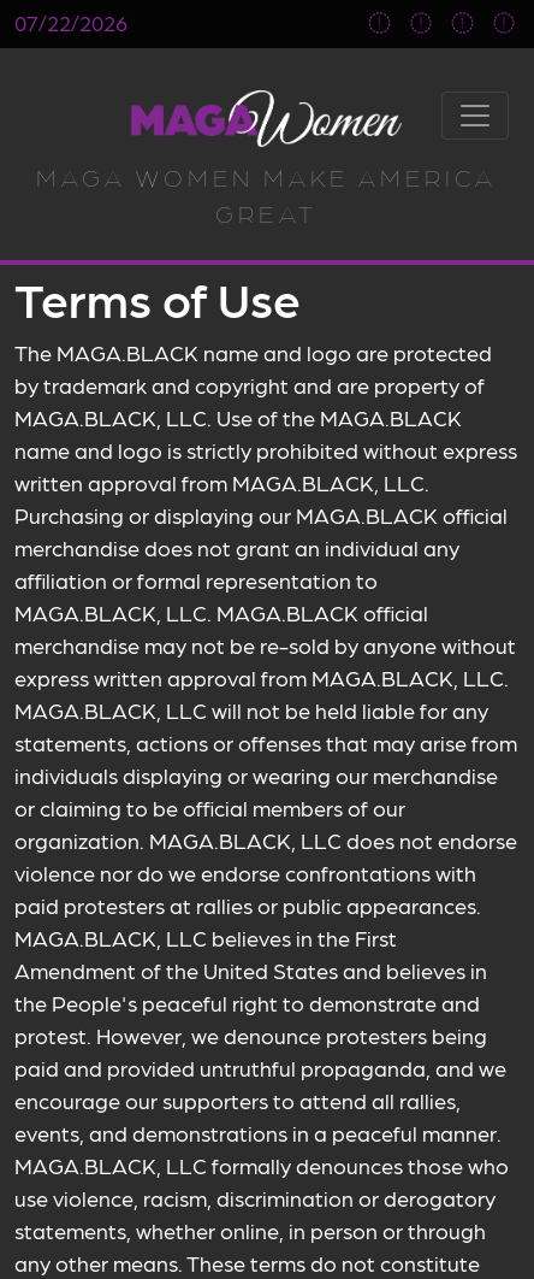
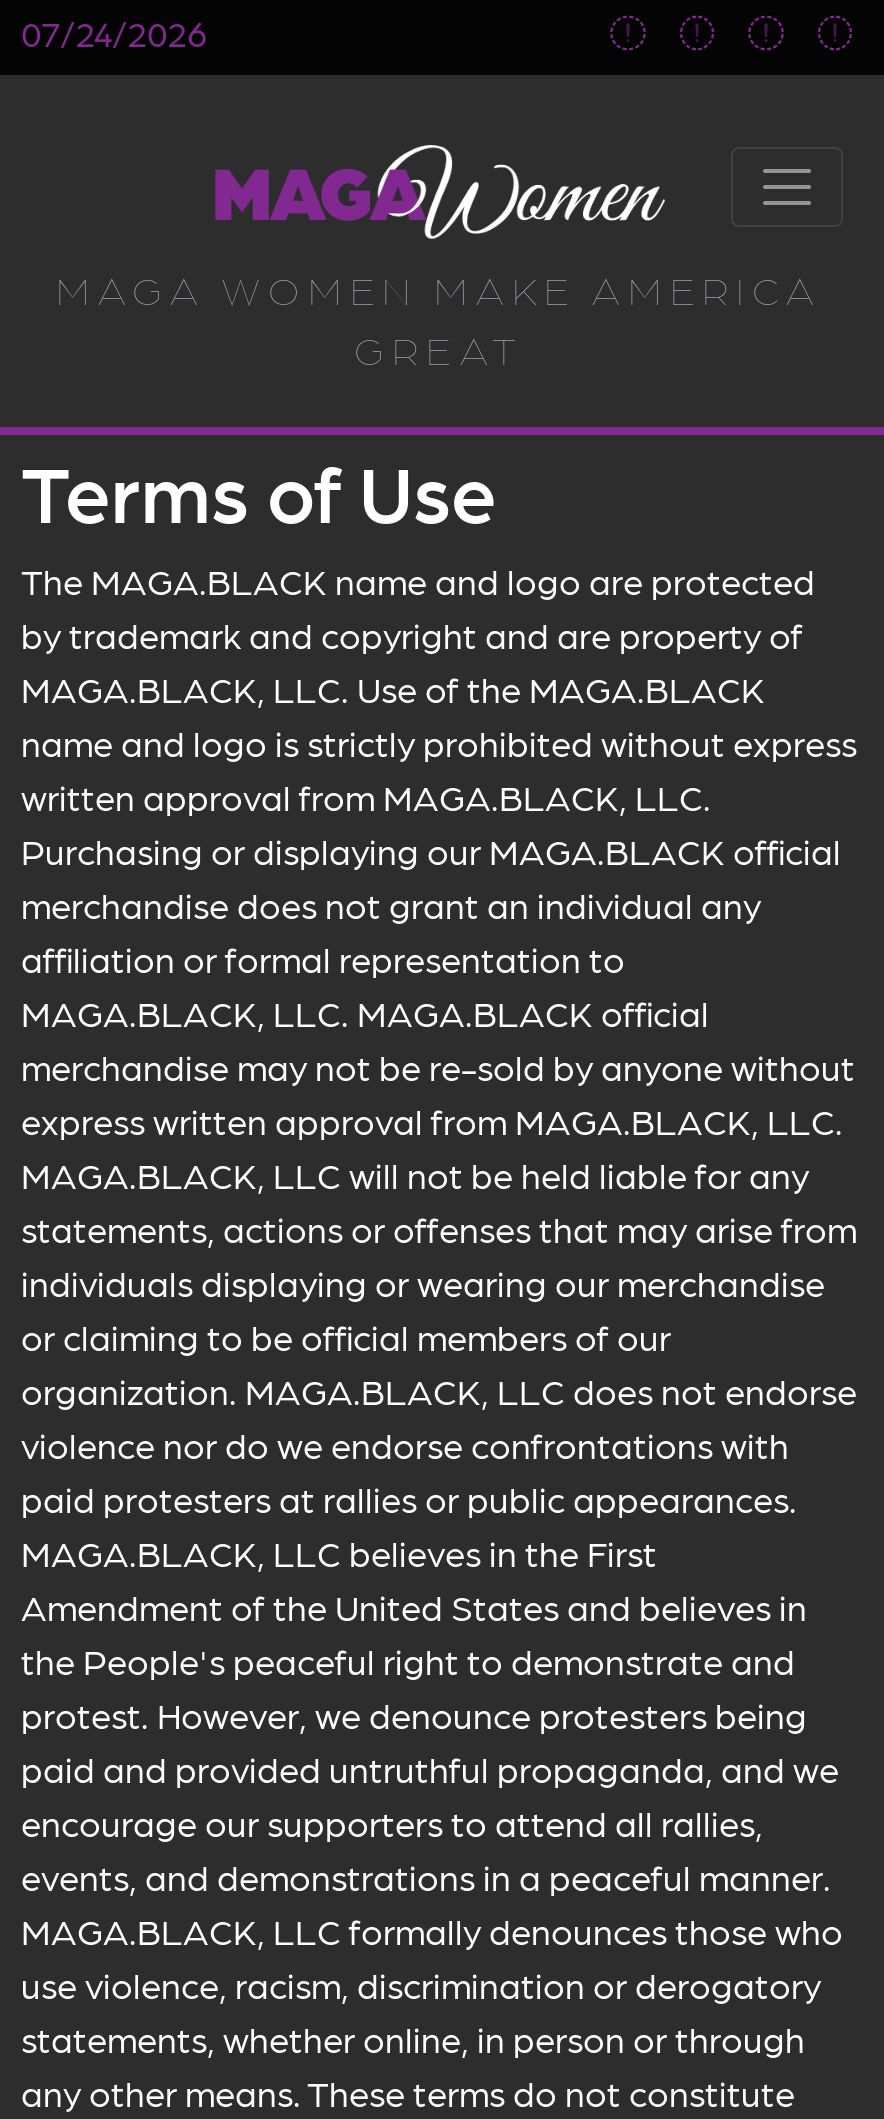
[14,10,127,35] 07/22/2026 -> [21,11,207,53] 07/24/2026

